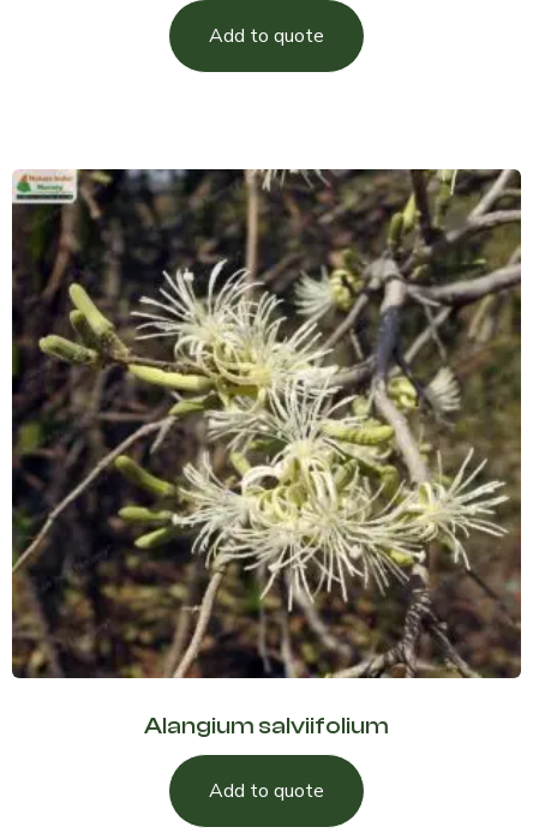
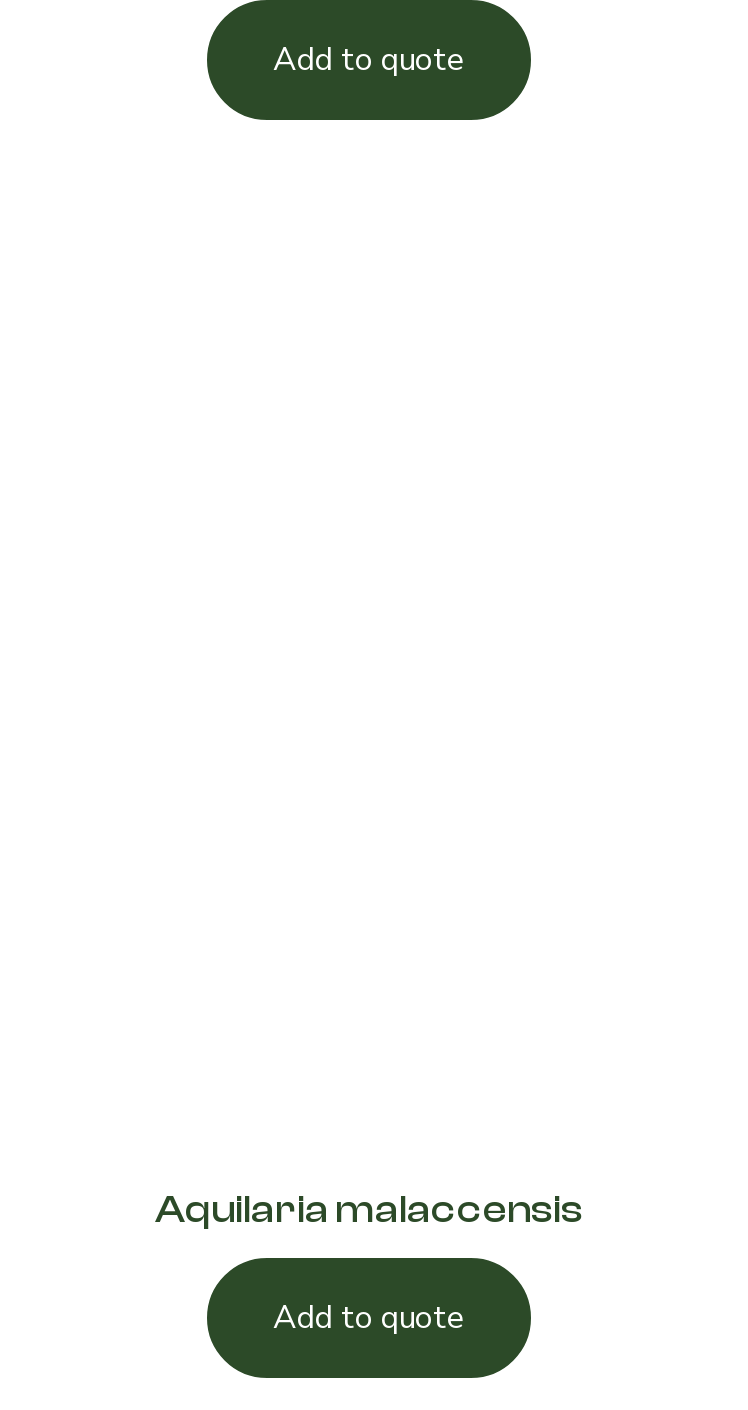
[11,168,522,679] [image] -> none
[144,712,389,739] Alangium salviifolium -> [155,1186,583,1232] Aquilaria malaccensis

